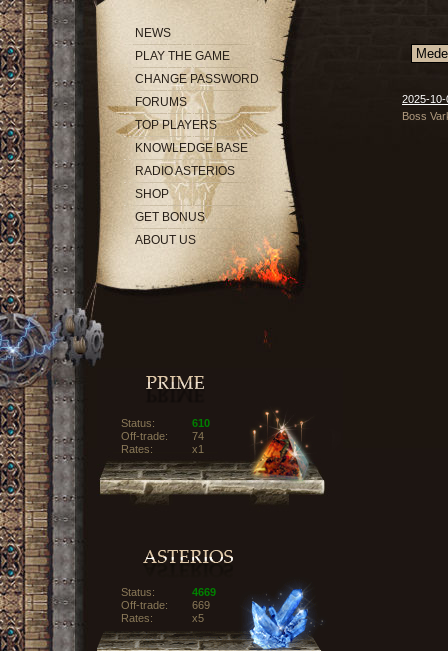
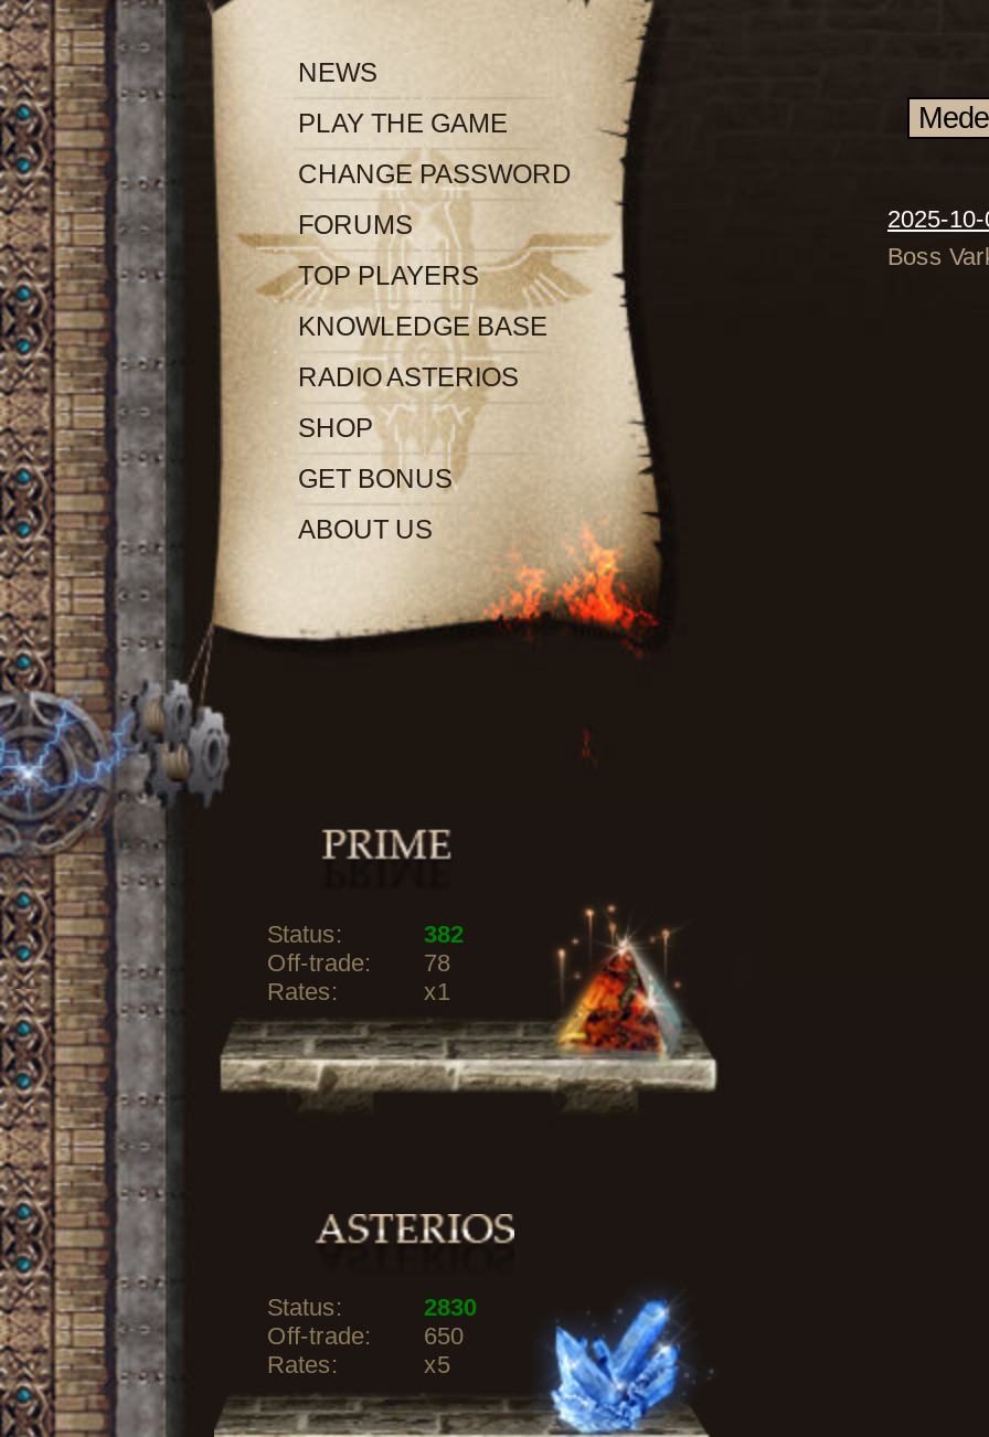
[192,417,210,429] 610 -> [424,920,464,947] 382
[121,430,204,442] Off-trade: 74 -> [267,949,450,976] Off-trade: 78
[192,586,216,598] 4669 -> [424,1294,477,1320] 2830
[121,599,210,611] Off-trade: 669 -> [267,1322,464,1349] Off-trade: 650

